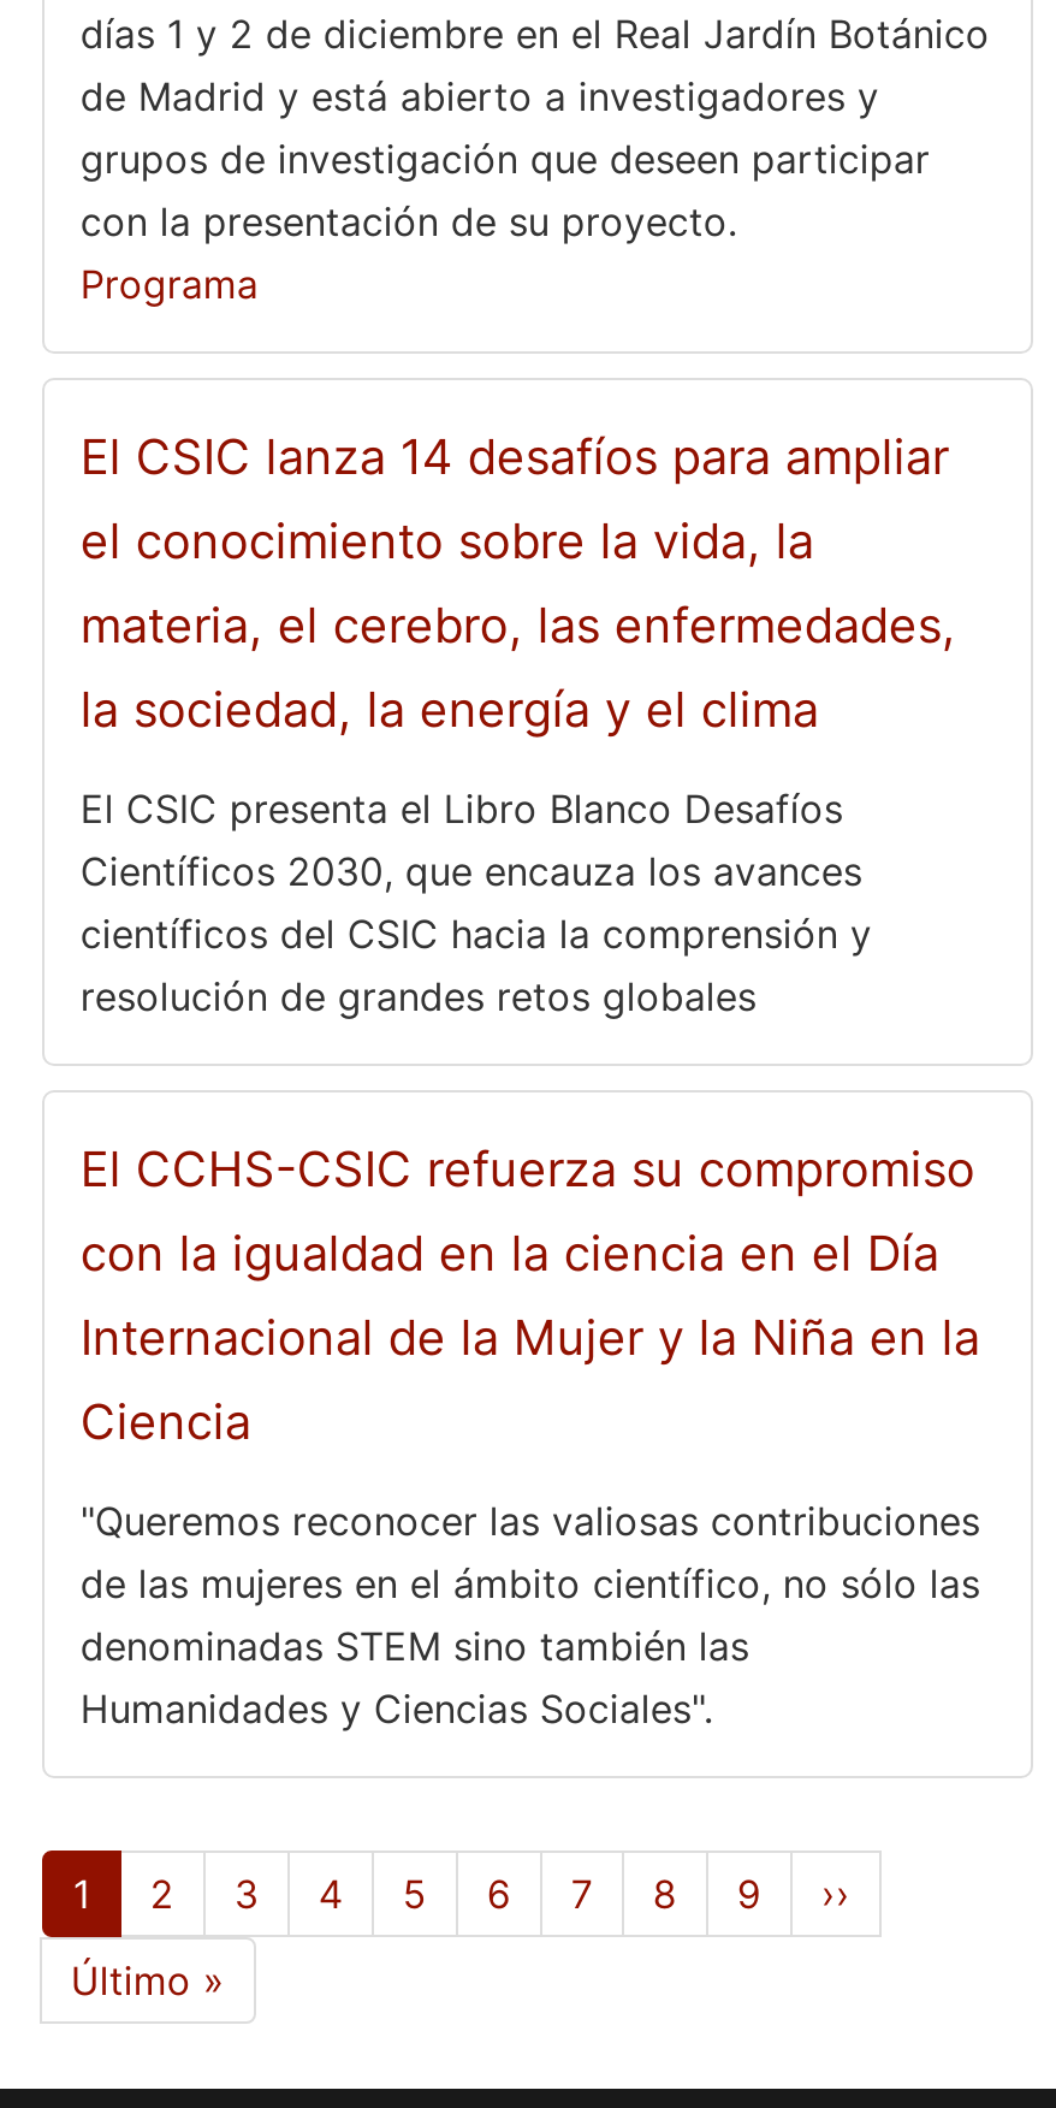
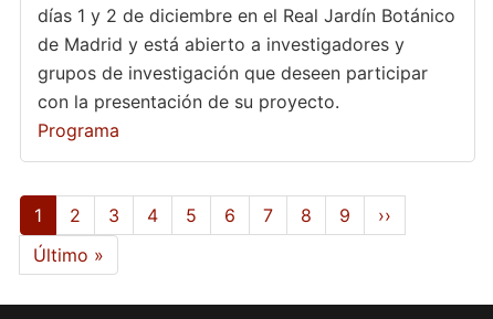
[80,428,980,1733] El CSIC lanza 14 desafíos para ampliar | el conocimiento sobre la vida, la | materia, el cerebro, las enfermedades, | la sociedad, la energía y el clima | El CSIC presenta el Libro Blanco Desafíos | Científicos 2030, que encauza los avances | científicos del CSIC hacia la comprensión y | resolución de grandes retos globales | El CCHS-CSIC refuerza su compromiso | con la igualdad en la ciencia en el Día | Internacional de la Mujer y la Niña en la | Ciencia | "Queremos reconocer las valiosas contribuciones | de las mujeres en el ámbito científico, no sólo las | denominadas STEM sino también las | Humanidades y Ciencias Sociales". -> none

